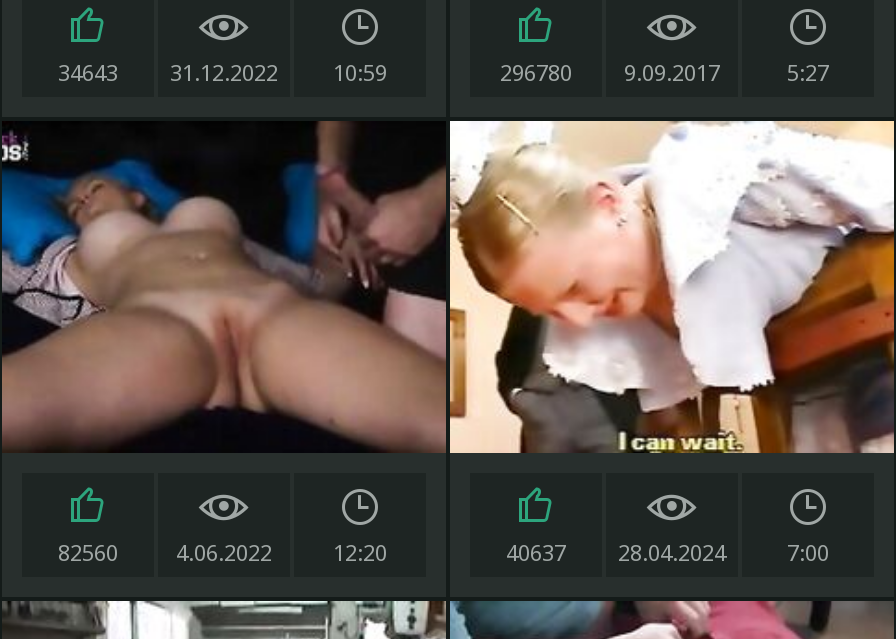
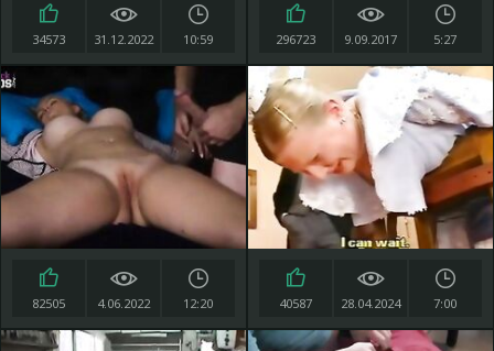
[58,56,387,86] 34643 31.12.2022 10:59 -> [32,30,213,47] 34573 31.12.2022 10:59
[500,56,720,86] 296780 9.09.2017 -> [276,30,397,47] 296723 9.09.2017
[58,537,272,567] 82560 4.06.2022 -> [32,295,150,311] 82505 4.06.2022
[506,537,726,567] 40637 28.04.2024 -> [279,295,400,311] 40587 28.04.2024

